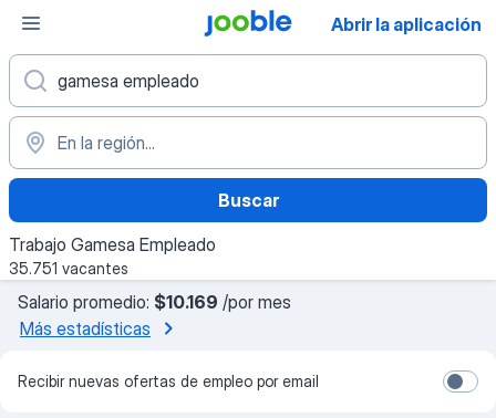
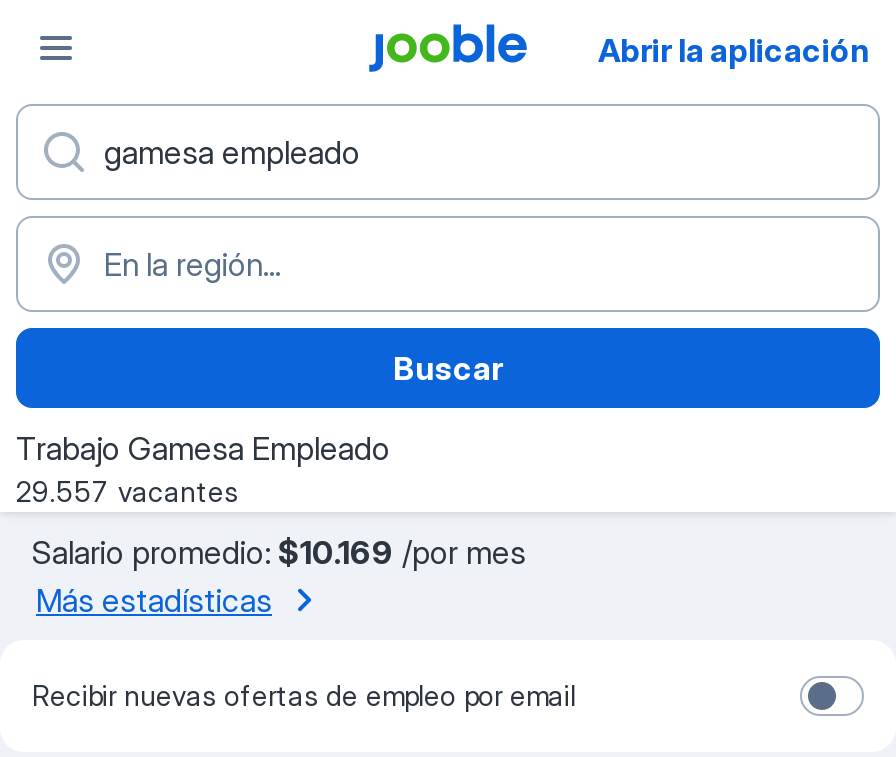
[9,259,128,278] 35.751 vacantes -> [16,474,238,508] 29.557 vacantes

